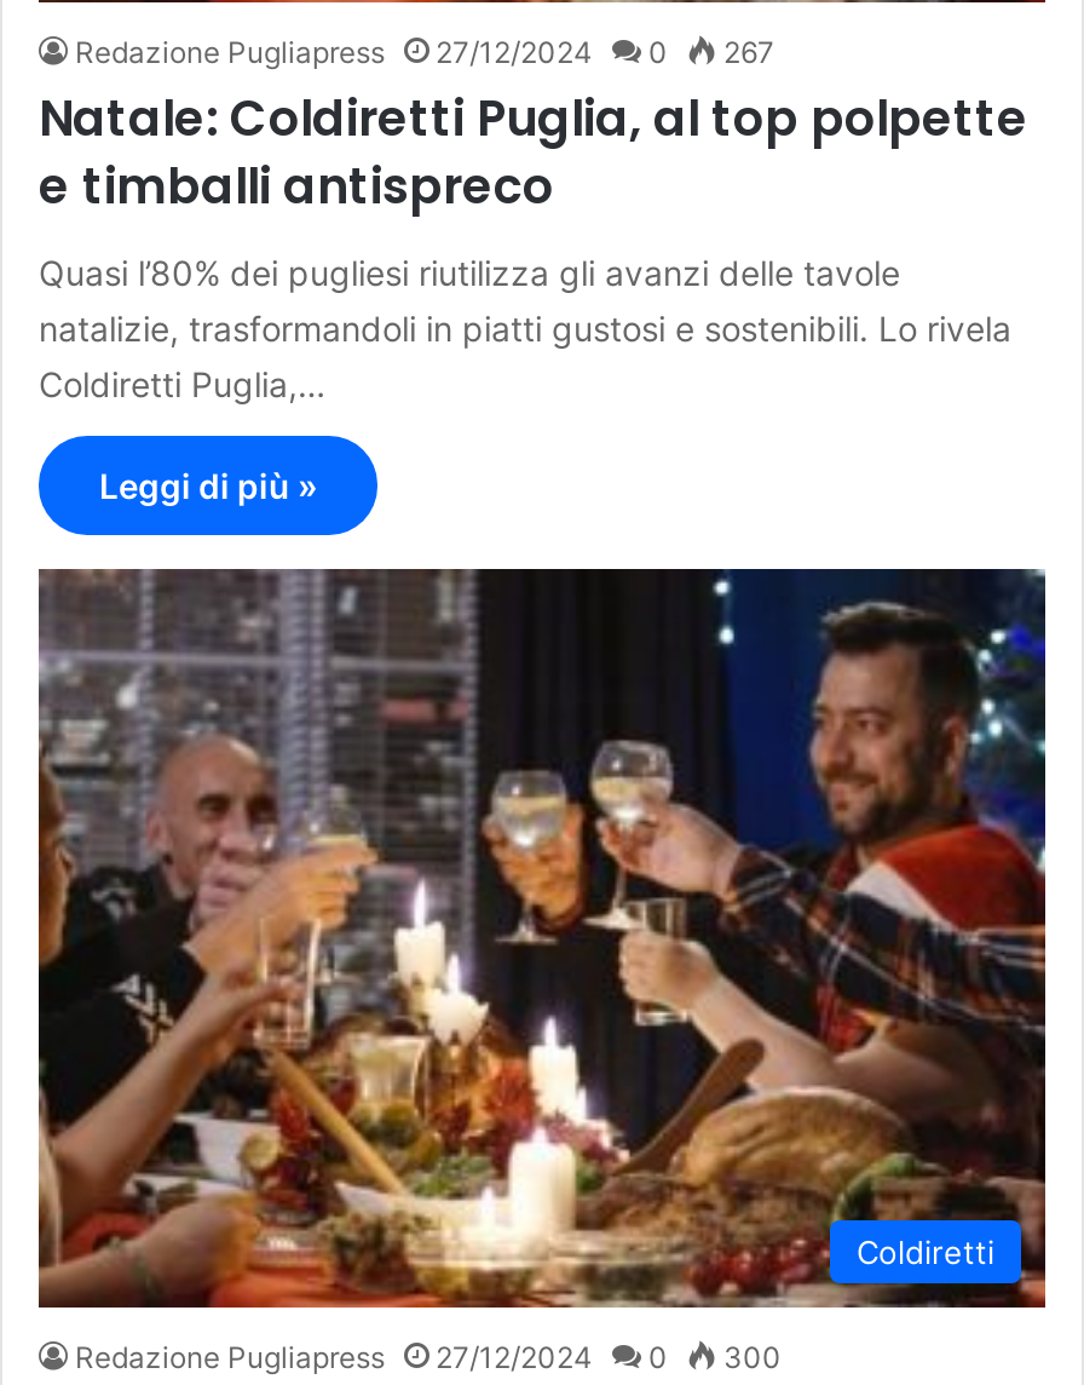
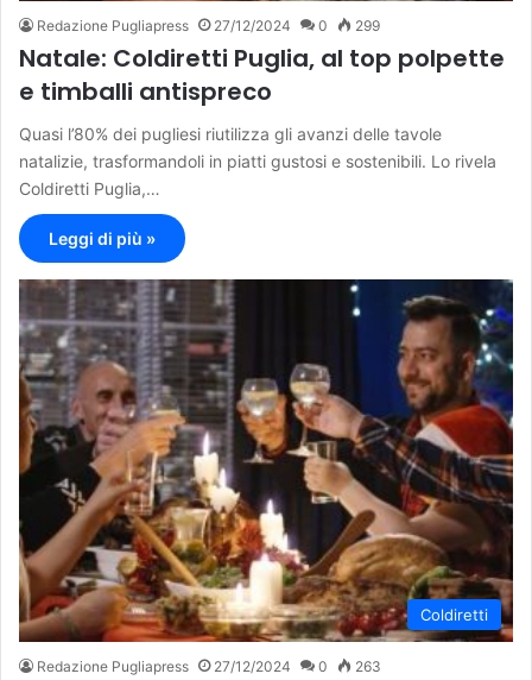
[75,34,774,71] Redazione Pugliapress 27/12/2024 0 267 -> [37,17,380,35] Redazione Pugliapress 27/12/2024 0 299
[75,1339,782,1376] Redazione Pugliapress 27/12/2024 0 300 -> [37,658,381,675] Redazione Pugliapress 27/12/2024 0 263

